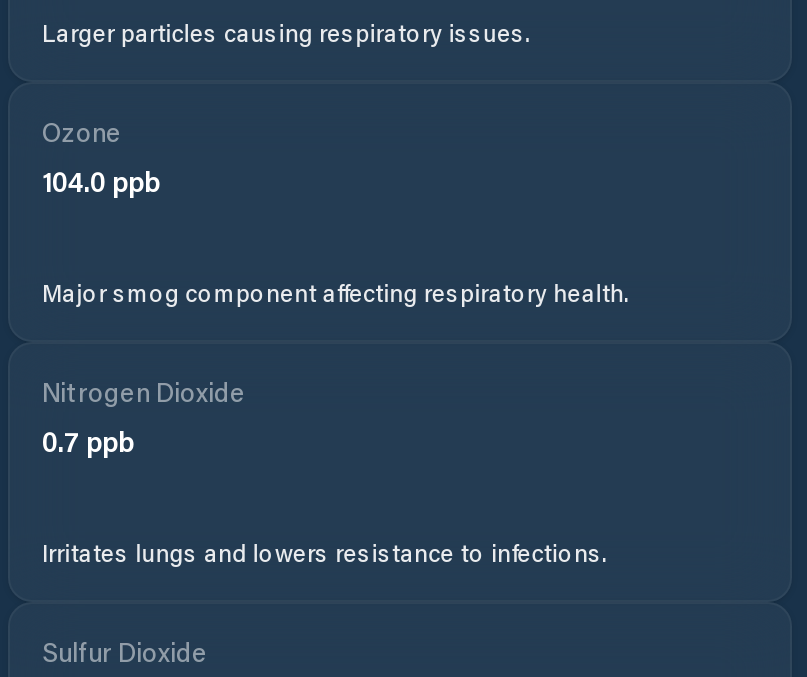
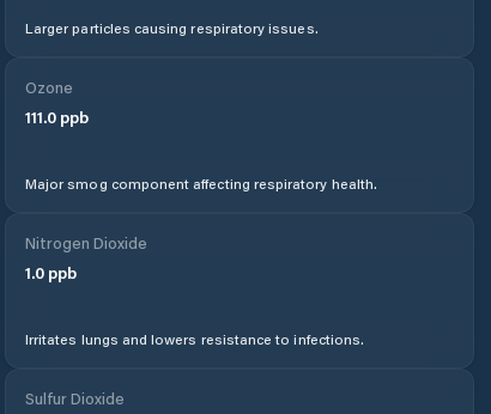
[42,162,160,200] 104.0 ppb -> [25,105,89,128] 111.0 ppb
[42,422,134,460] 0.7 ppb -> [25,261,77,284] 1.0 ppb

